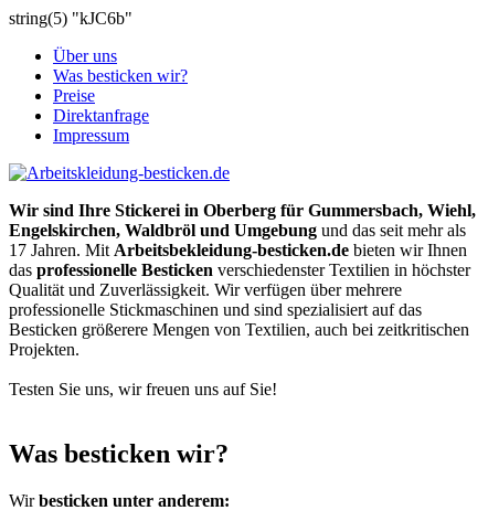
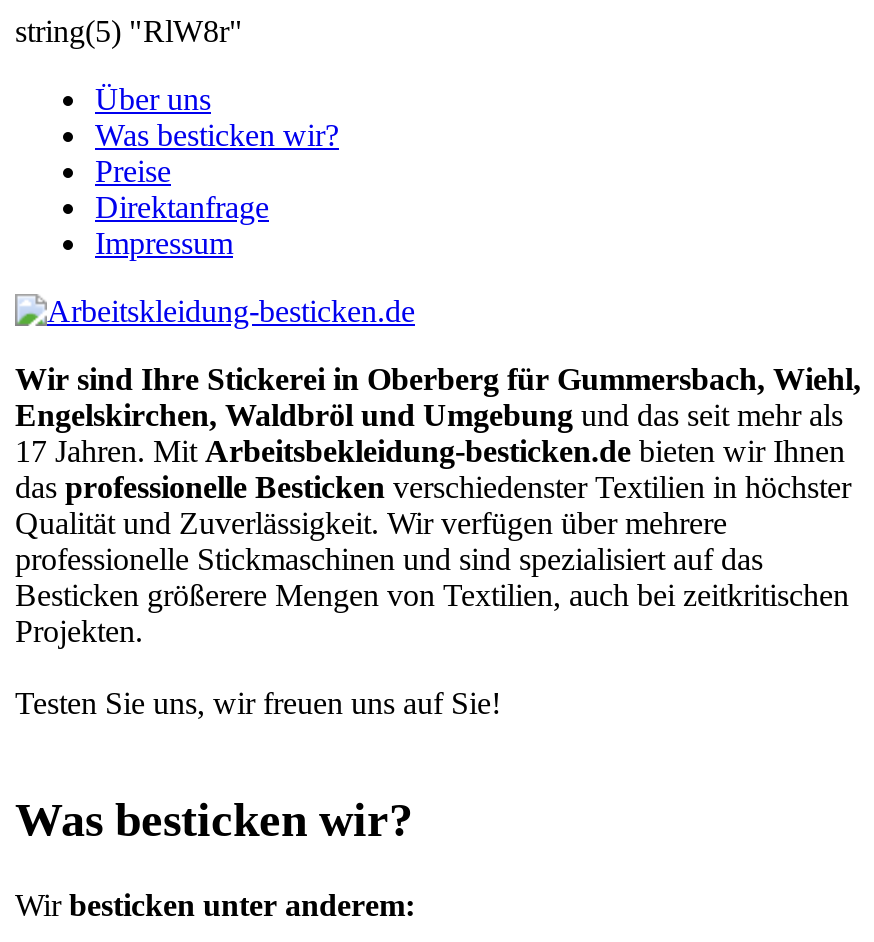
[9,9,132,28] string(5) "kJC6b" -> [15,14,243,48] string(5) "RlW8r"

